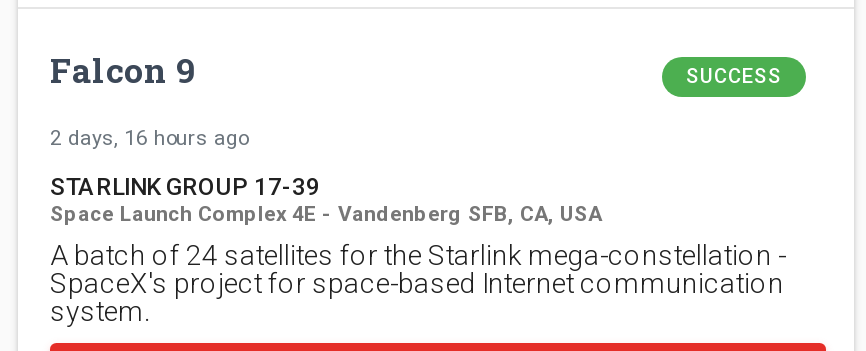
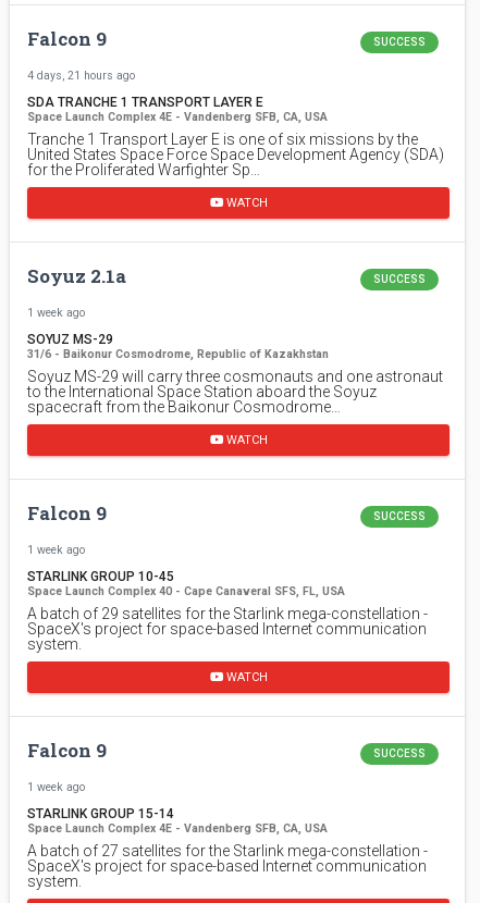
[50,125,248,151] 2 days, 16 hours ago -> [27,69,135,83] 4 days, 21 hours ago
[50,173,320,201] STARLINK GROUP 17-39 -> [27,95,263,110] SDA TRANCHE 1 TRANSPORT LAYER E
[50,239,786,271] A batch of 24 satellites for the Starlink mega-constellation - -> [27,131,444,859] Tranche 1 Transport Layer E is one of six missions by the | United States Space Force Space Development Agency (SDA) | for the Proliferated Warfighter Sp… | WATCH | Soyuz 2.1a | SUCCESS | 1 week ago | SOYUZ MS-29 | 31/6 - Baikonur Cosmodrome, Republic of Kazakhstan | Soyuz MS-29 will carry three cosmonauts and one astronaut | to the International Space Station aboard the Soyuz | spacecraft from the Baikonur Cosmodrome… | WATCH | Falcon 9 | SUCCESS | 1 week ago | STARLINK GROUP 10-45 | Space Launch Complex 40 - Cape Canaveral SFS, FL, USA | A batch of 29 satellites for the Starlink mega-constellation - | SpaceX's project for space-based Internet communication | system. | WATCH | Falcon 9 | SUCCESS | 1 week ago | STARLINK GROUP 15-14 | Space Launch Complex 4E - Vandenberg SFB, CA, USA | A batch of 27 satellites for the Starlink mega-constellation -

